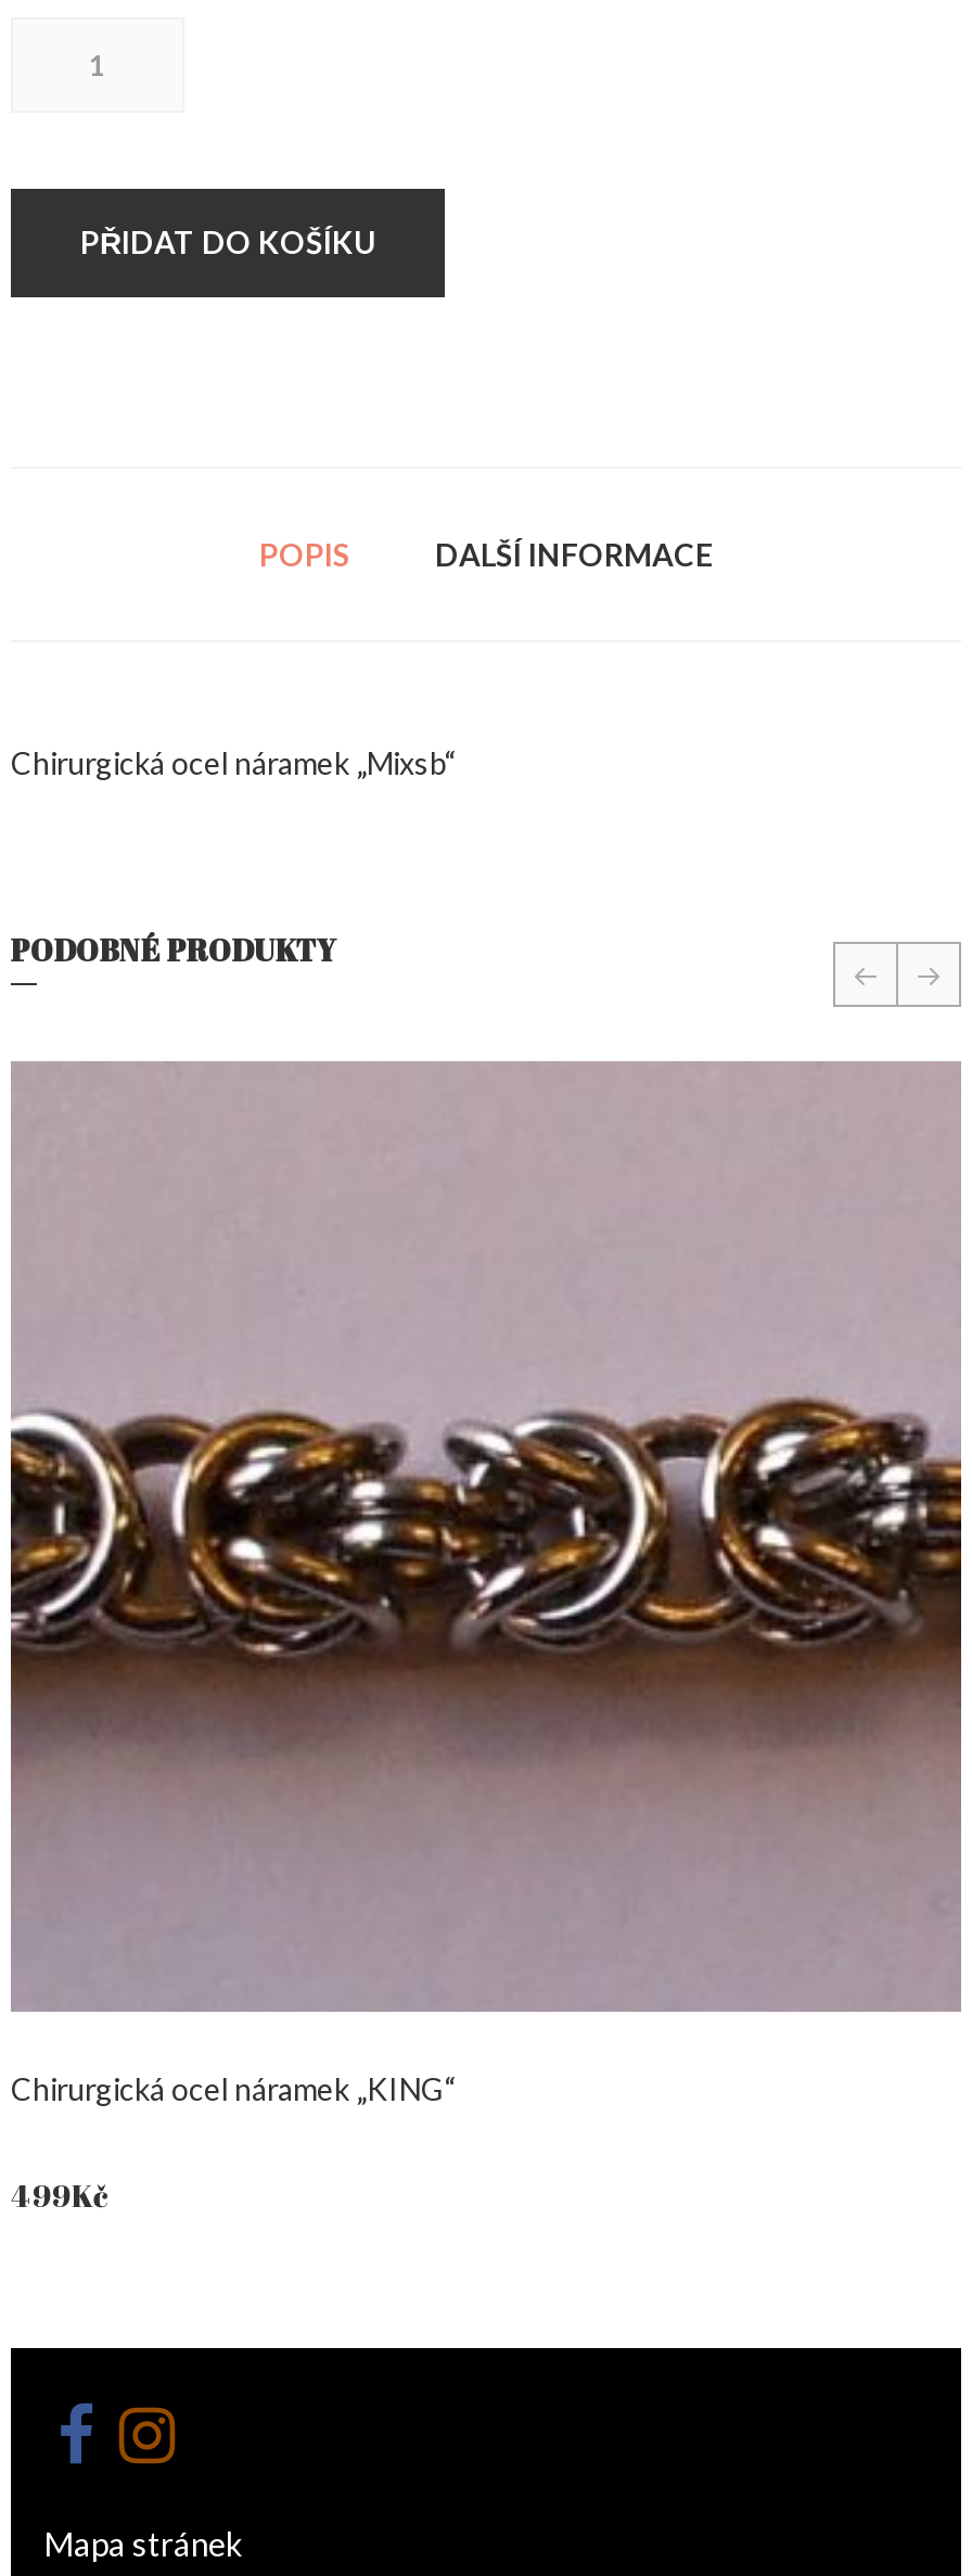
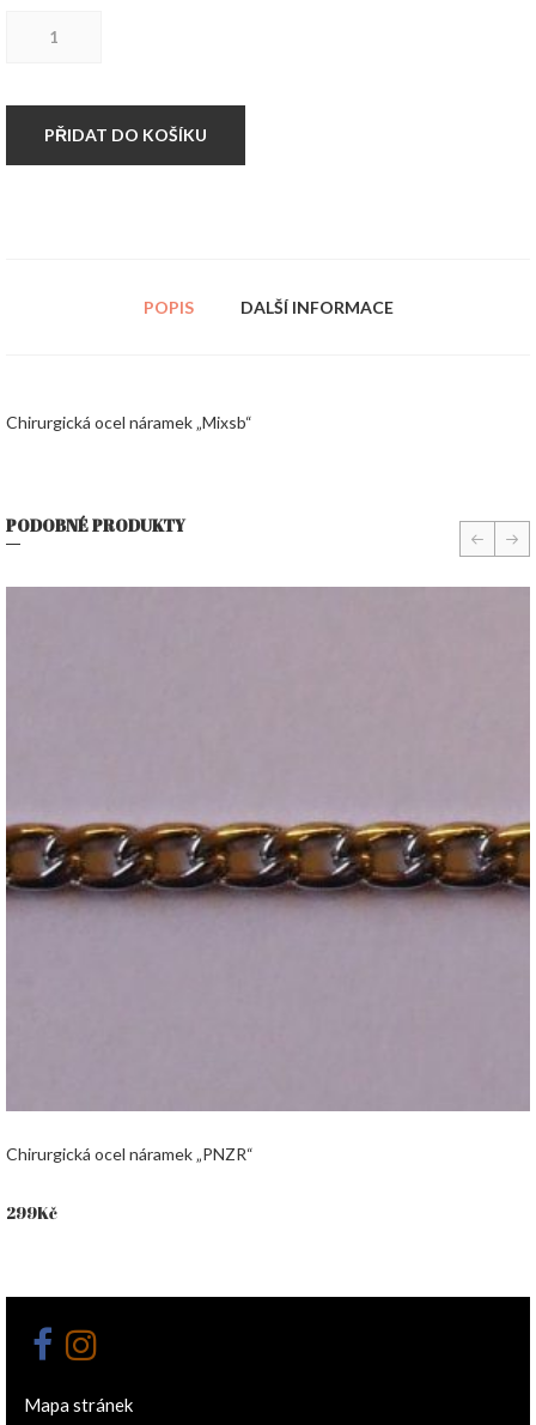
[11,1398,961,1823] [image] -> [6,774,531,1006] [image]
[11,2069,458,2106] Chirurgická ocel náramek „KING“ -> [6,1143,254,1163] Chirurgická ocel náramek „PNZR“
[11,2174,108,2215] 499Kč -> [6,1201,57,1223] 299Kč

